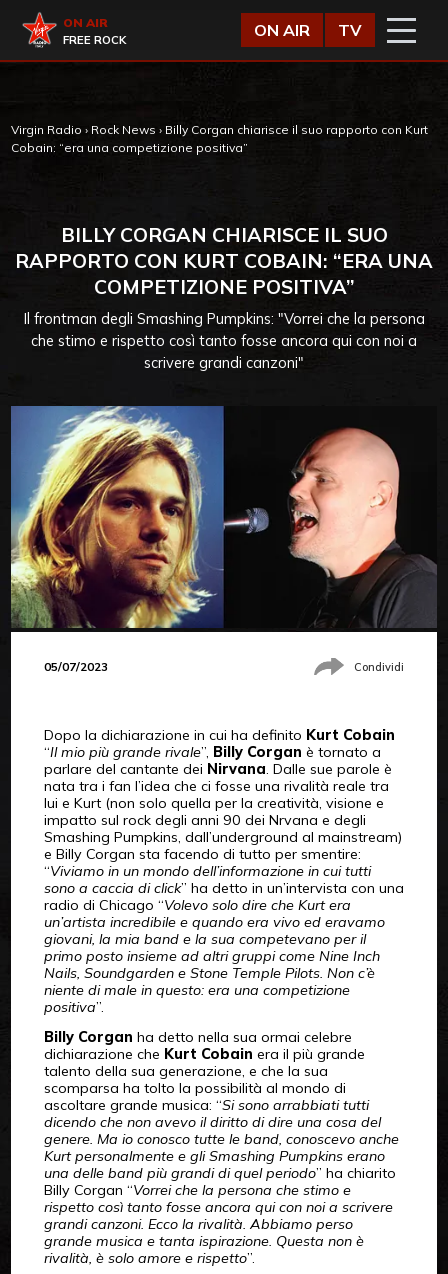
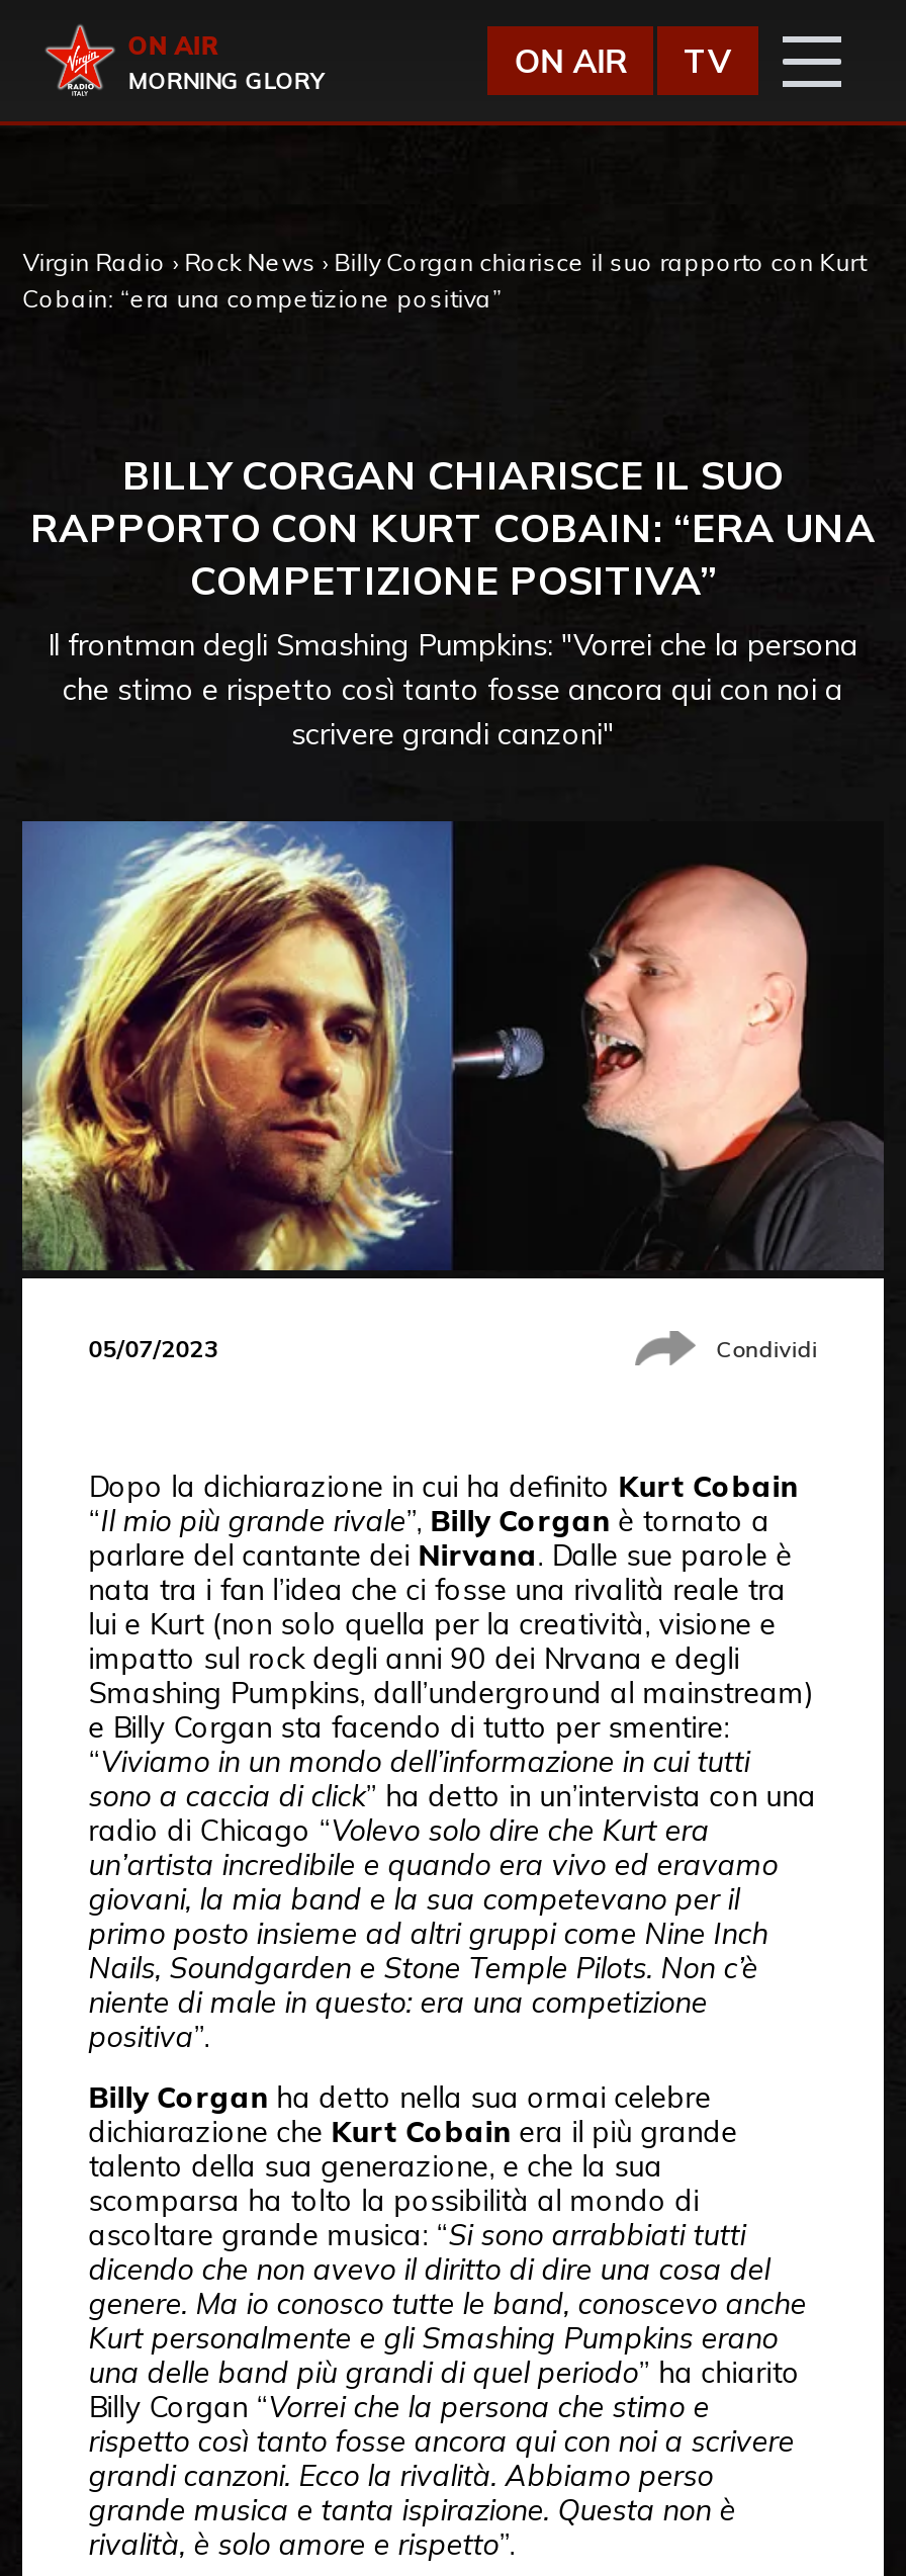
[63,33,126,47] FREE ROCK -> [128,67,324,95] MORNING GLORY

